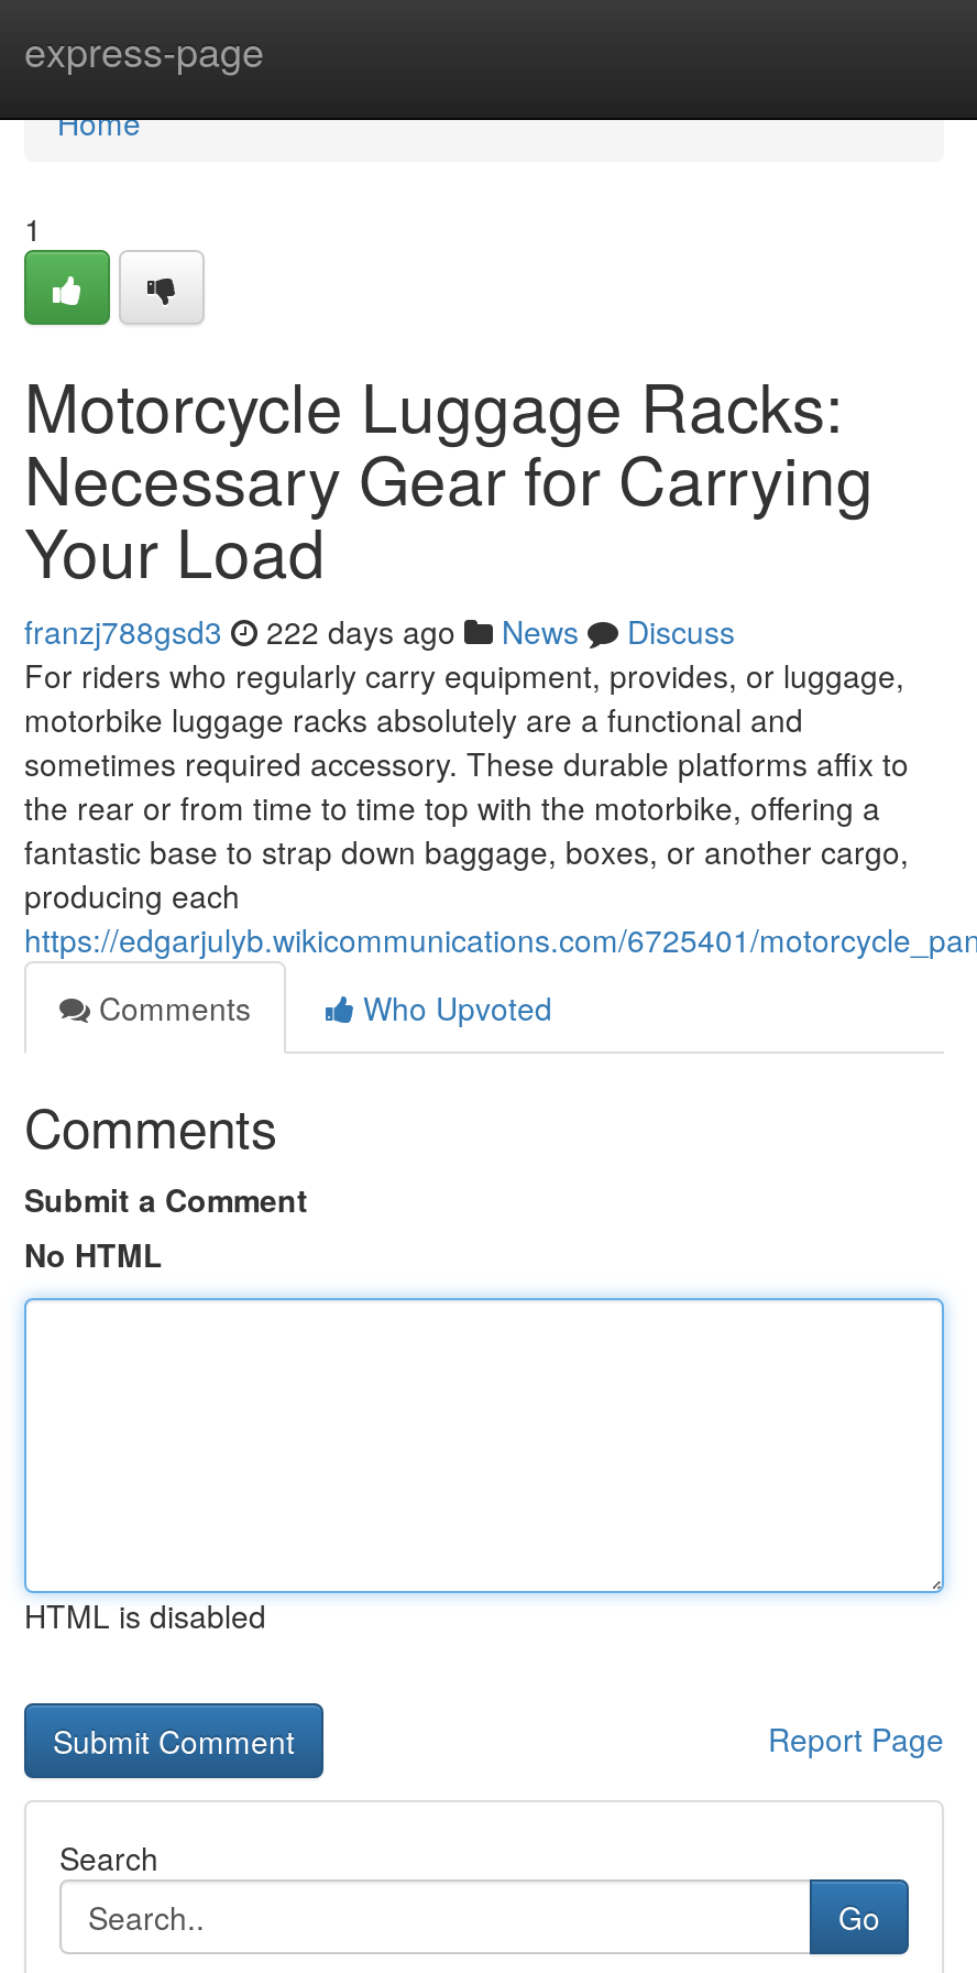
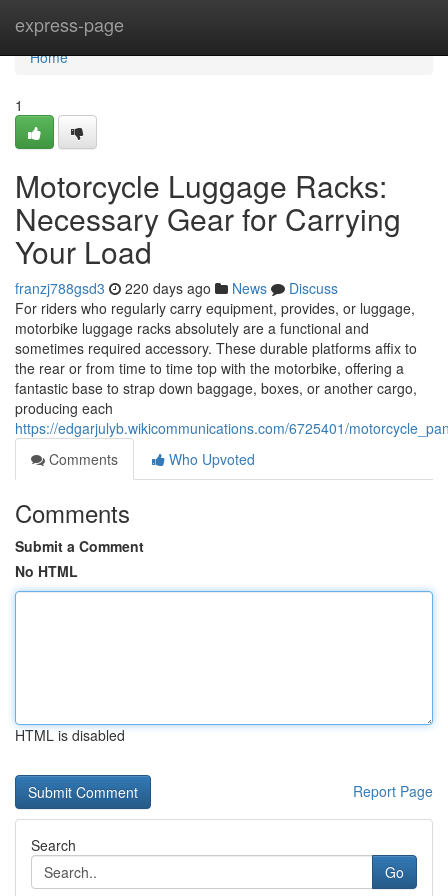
[24,609,735,653] franzj788gsd3 222 days ago News Discuss -> [15,278,338,298] franzj788gsd3 220 days ago News Discuss

